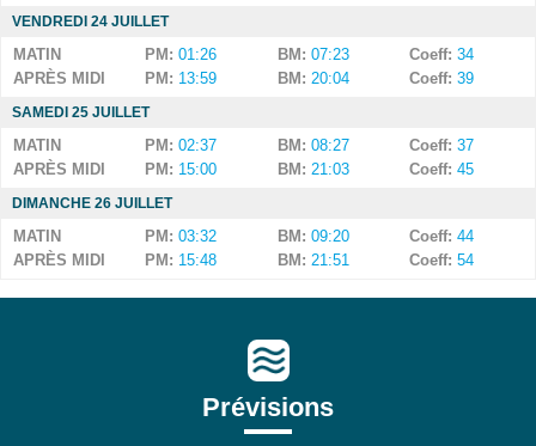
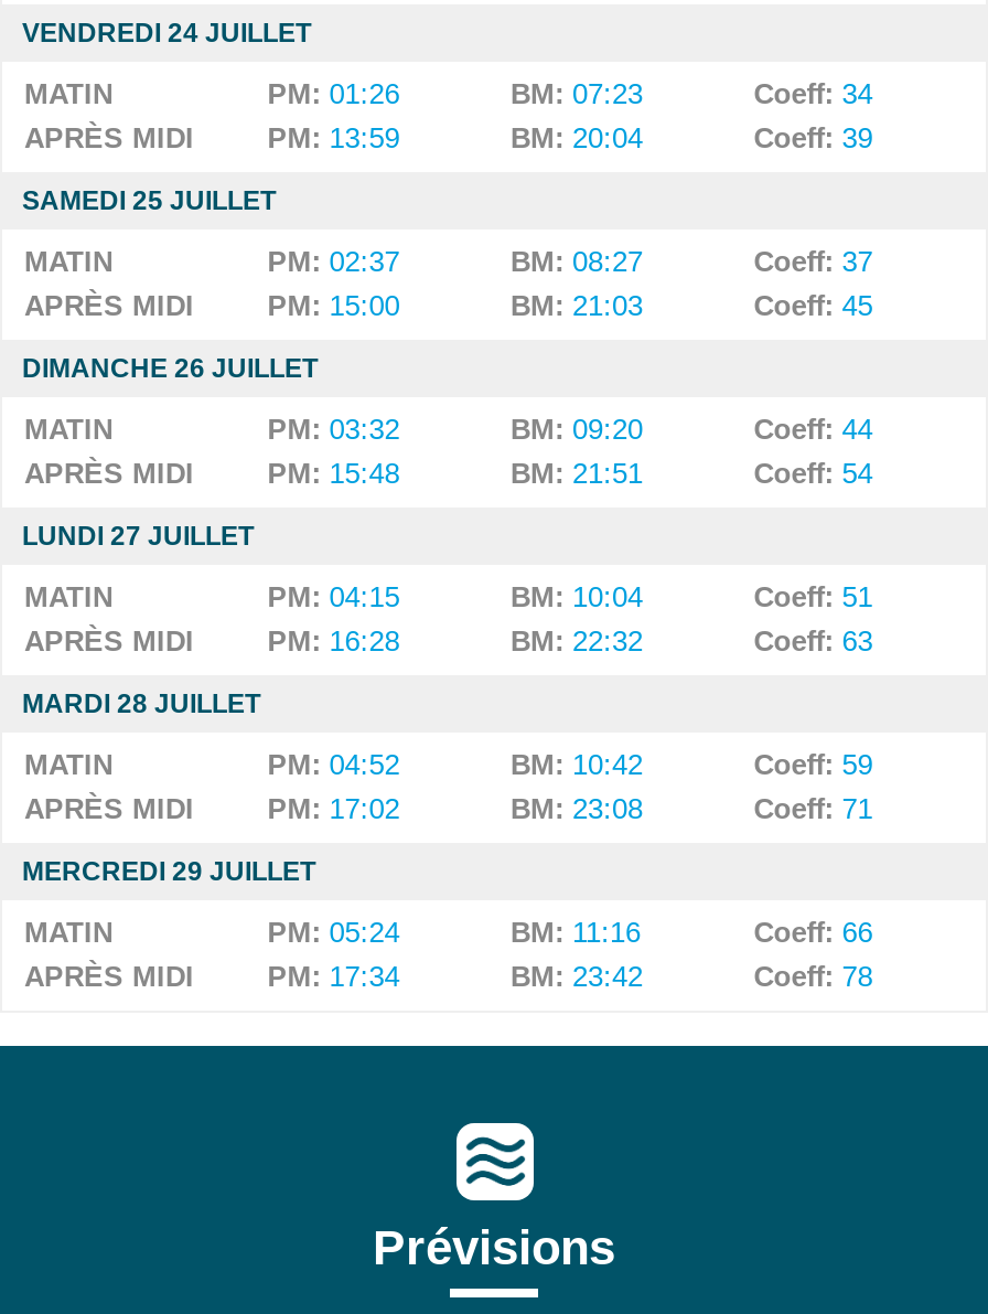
none -> [22,521,873,993] LUNDI 27 JUILLET | MATIN | PM: 04:15 | BM: 10:04 | Coeff: 51 | APRÈS MIDI | PM: 16:28 | BM: 22:32 | Coeff: 63 | MARDI 28 JUILLET | MATIN | PM: 04:52 | BM: 10:42 | Coeff: 59 | APRÈS MIDI | PM: 17:02 | BM: 23:08 | Coeff: 71 | MERCREDI 29 JUILLET | MATIN | PM: 05:24 | BM: 11:16 | Coeff: 66 | APRÈS MIDI | PM: 17:34 | BM: 23:42 | Coeff: 78

